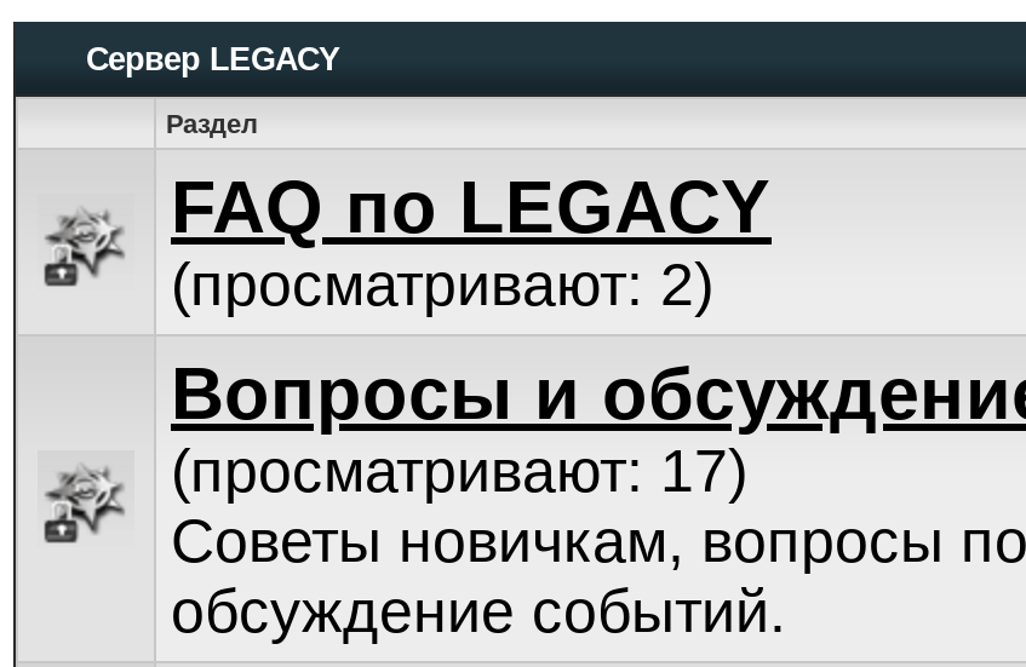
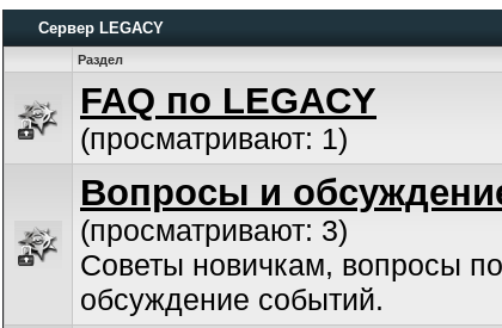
[171,249,713,317] (просматривают: 2) -> [80,122,348,155] (просматривают: 1)
[171,436,747,504] (просматривают: 17) -> [80,213,348,247] (просматривают: 3)

